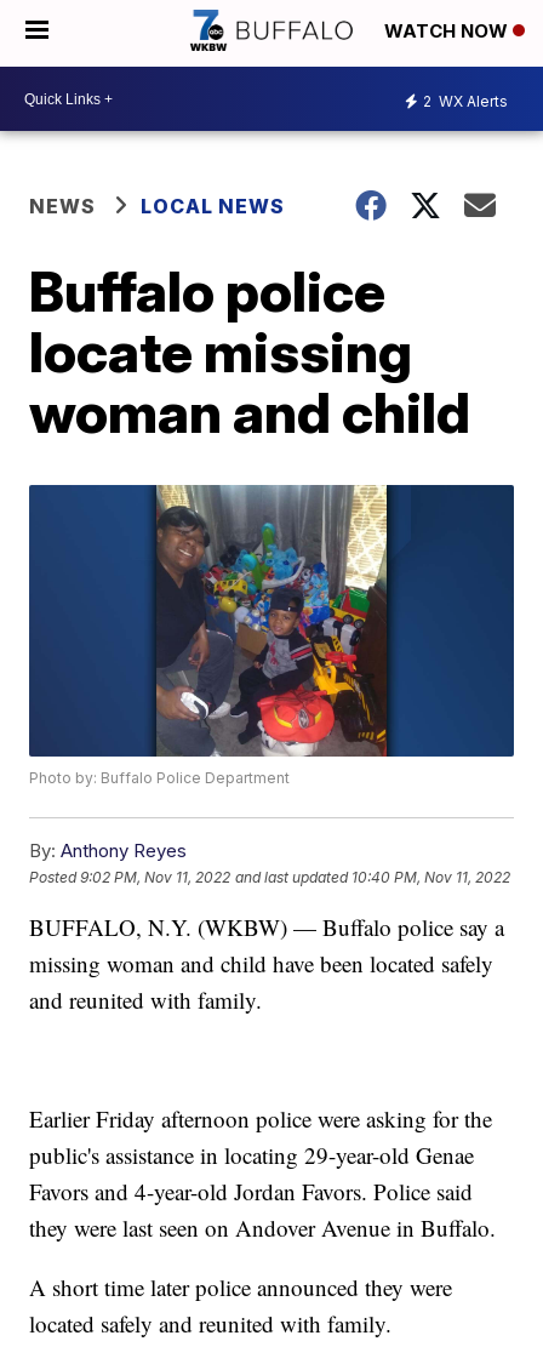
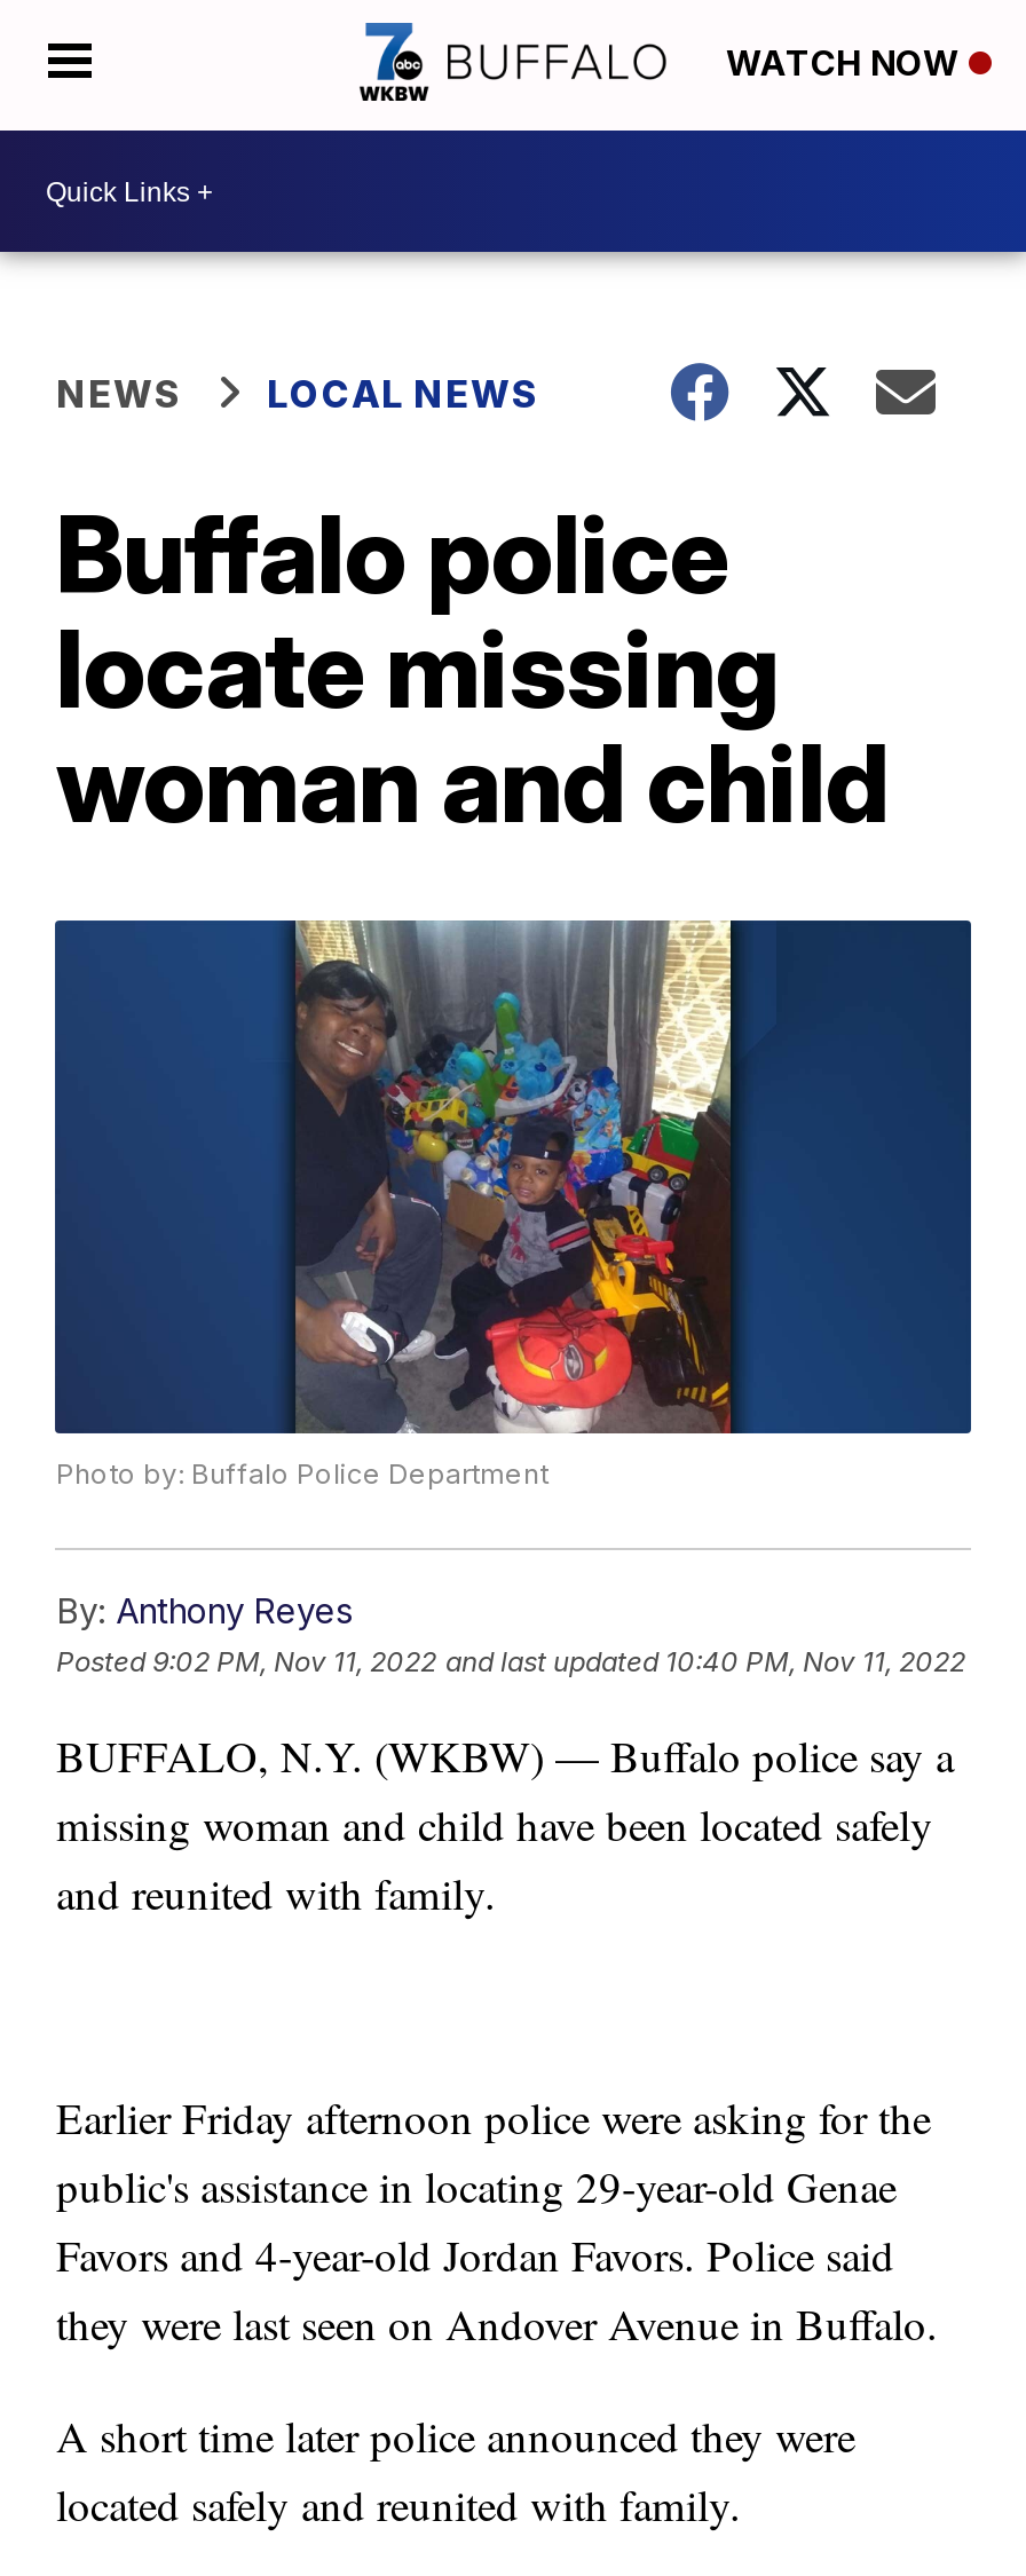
[423,92,508,110] 2 WX Alerts -> none

